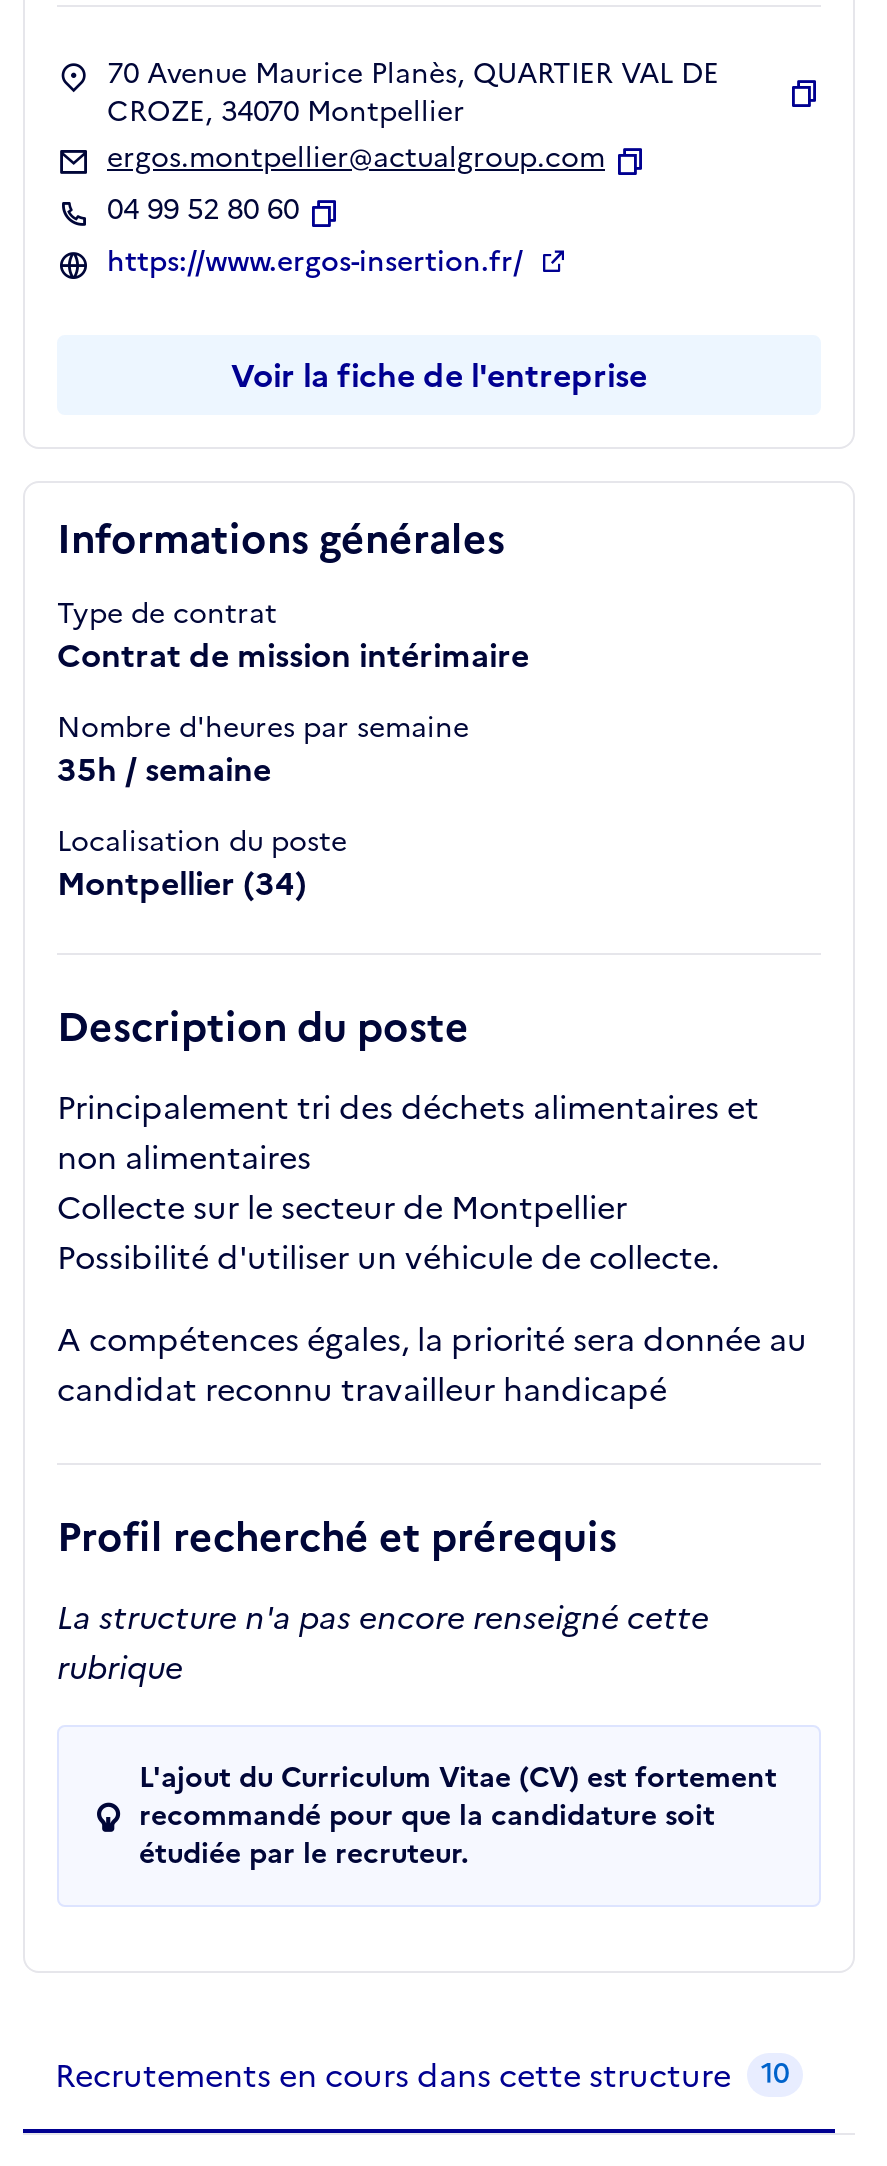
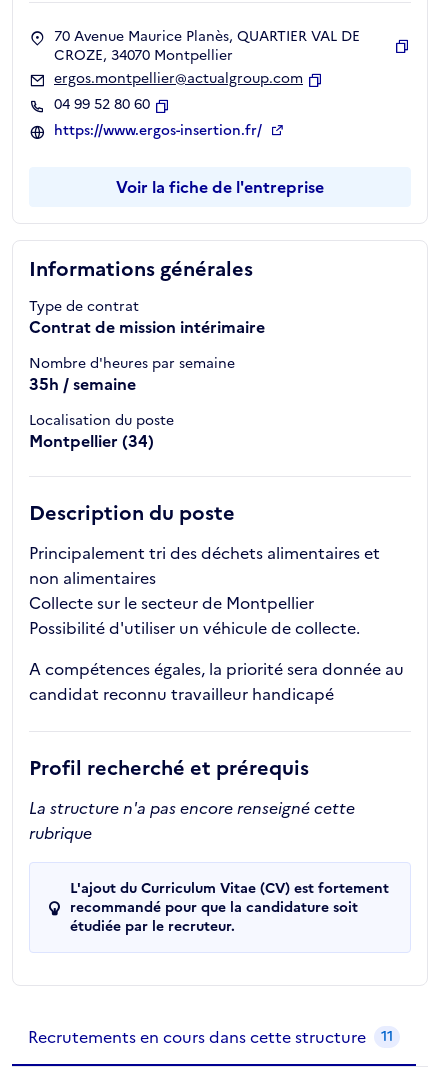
[761,2053,789,2095] 10 -> [381,1026,393,1047] 11

